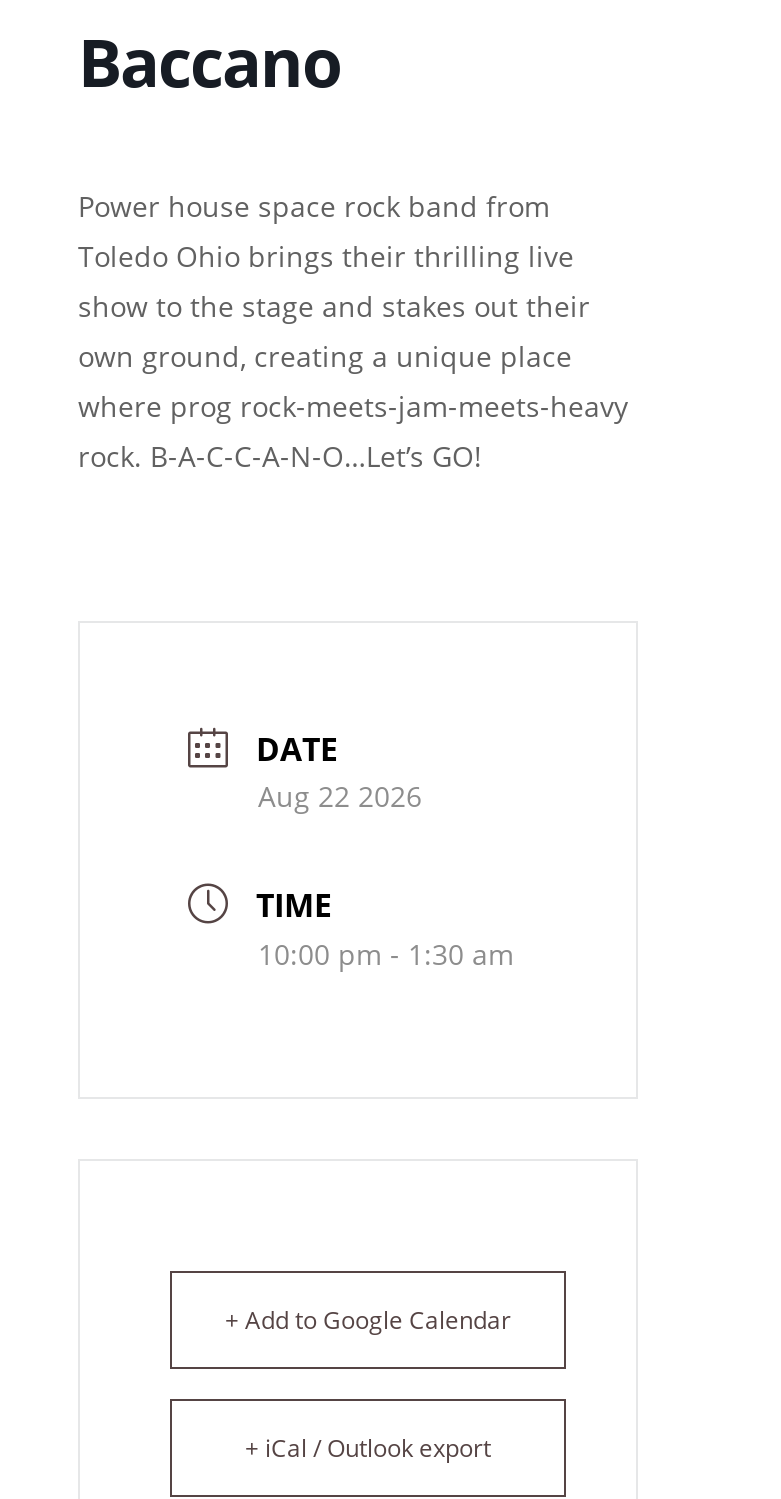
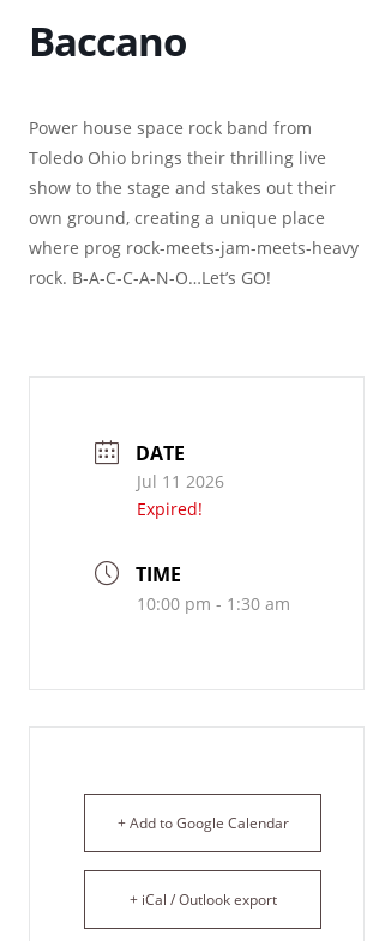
[258,777,422,815] Aug 22 2026 -> [137,470,224,520] Jul 11 2026 | Expired!

